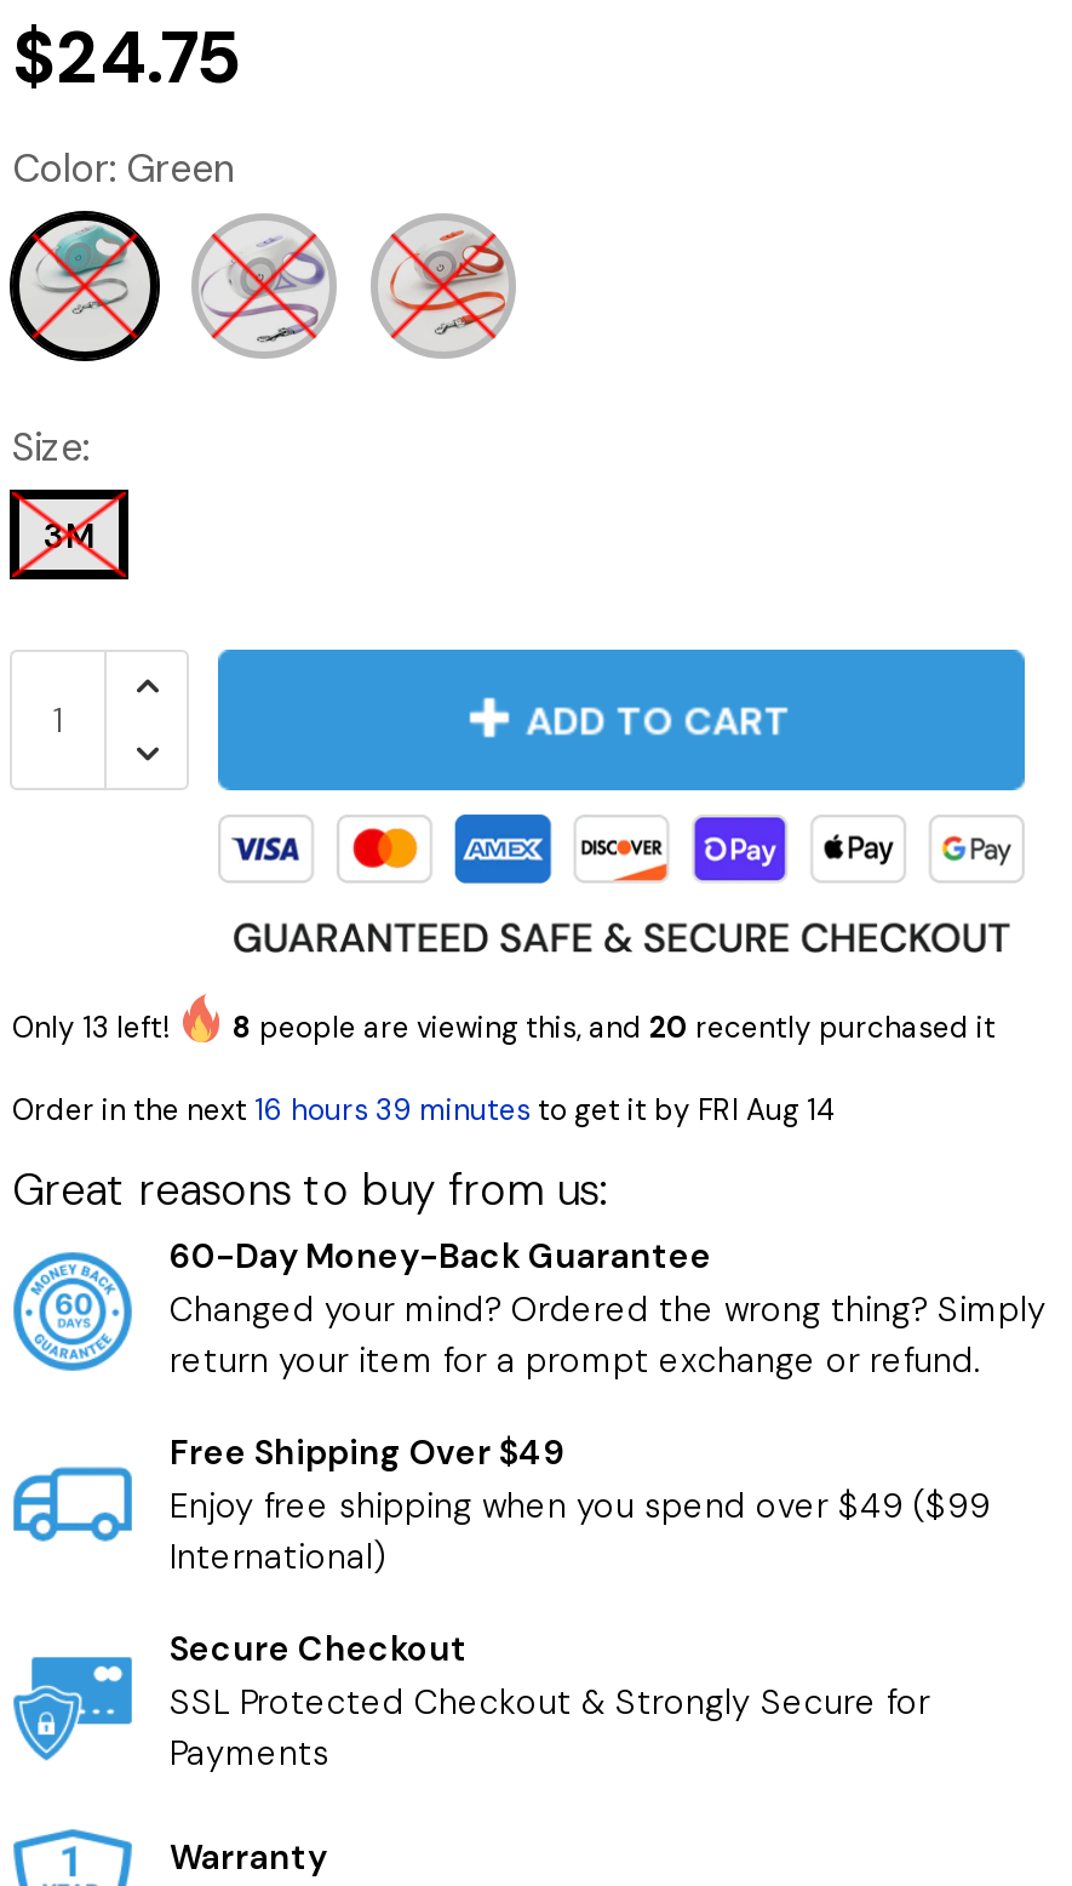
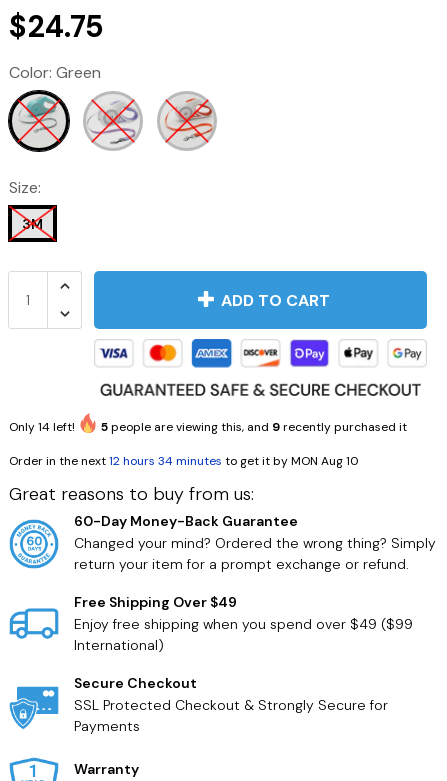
[12,1008,170,1047] Only 13 left! -> [9,419,75,435] Only 14 left!
[233,1008,996,1047] 8 people are viewing this, and 20 recently purchased it -> [101,419,407,435] 5 people are viewing this, and 9 recently purchased it
[12,1091,836,1130] Order in the next 16 hours 39 minutes to get it by FRI Aug 14 -> [9,453,359,469] Order in the next 12 hours 34 minutes to get it by MON Aug 10

